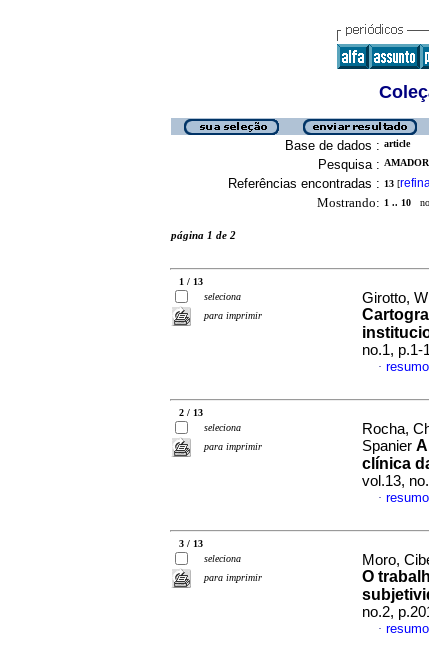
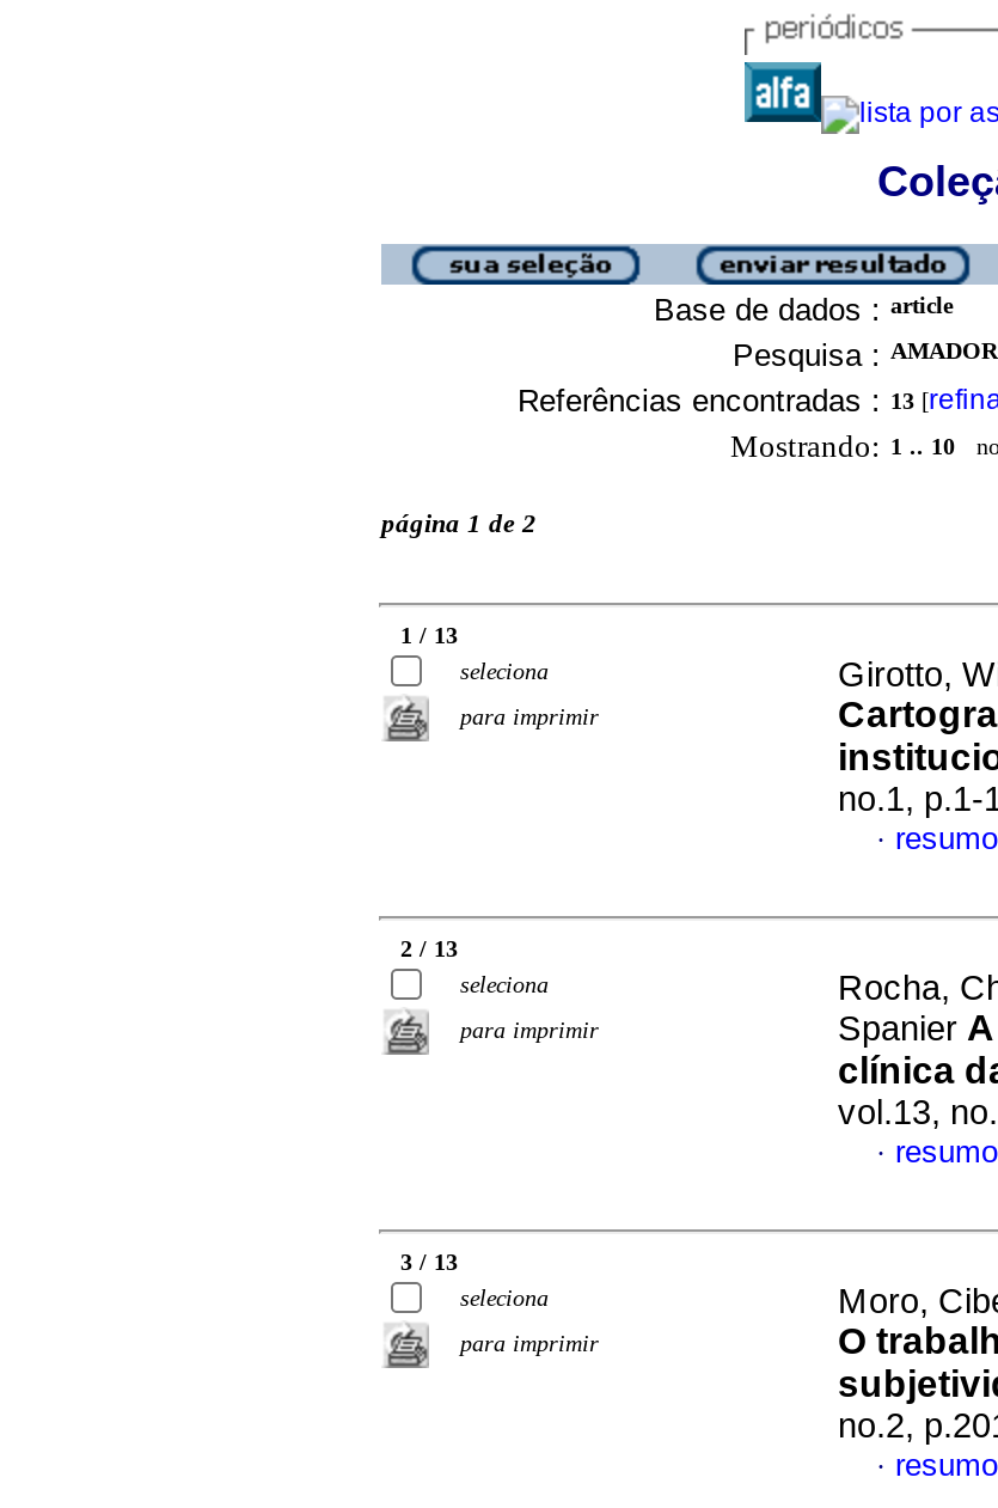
[323,25,426,72] [image] -> [742,14,991,136] [image]

